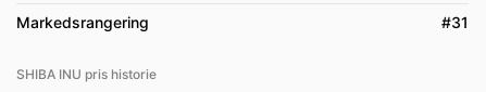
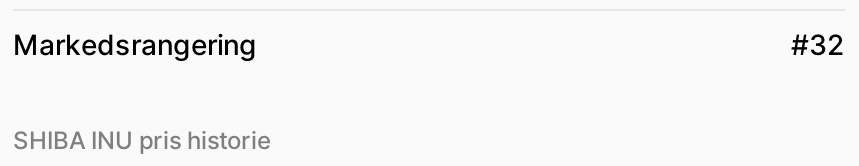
[441,13,469,31] #31 -> [791,27,845,61] #32

